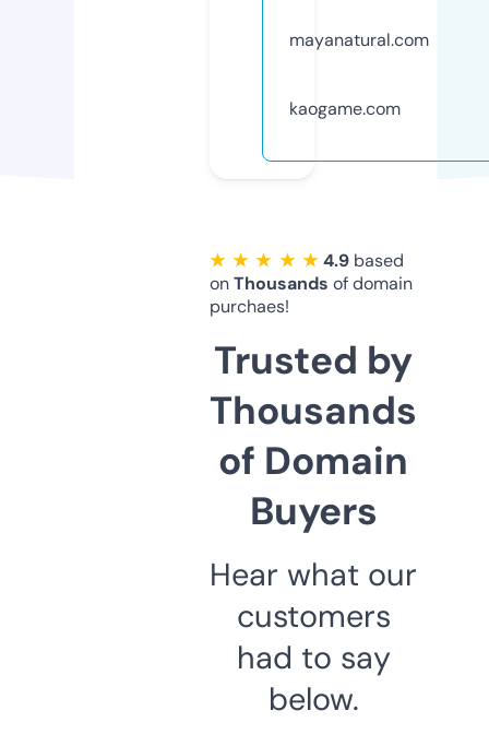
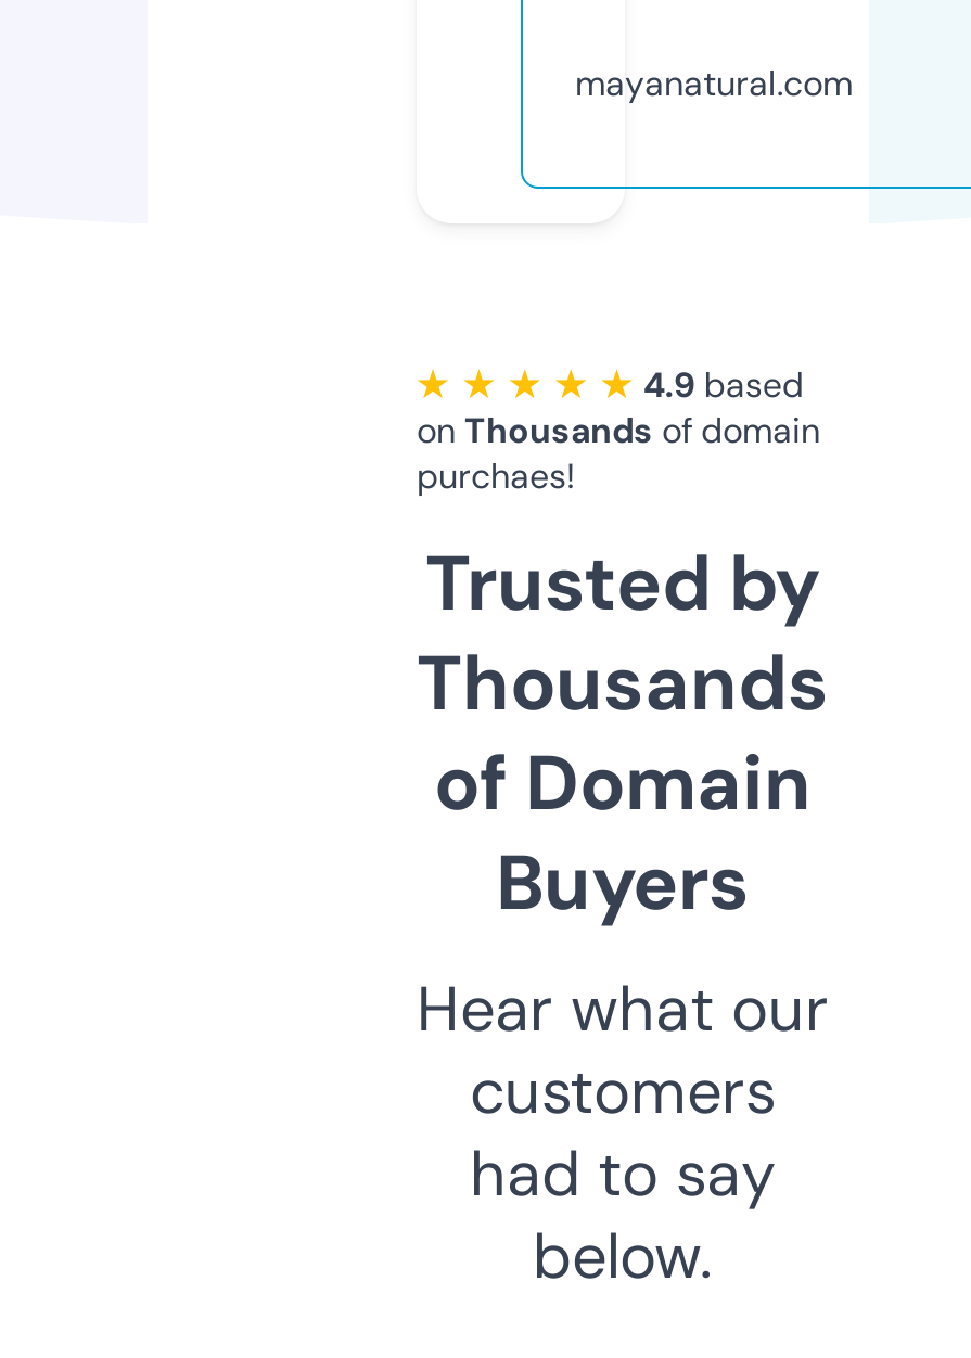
[289,97,401,120] kaogame.com -> none

